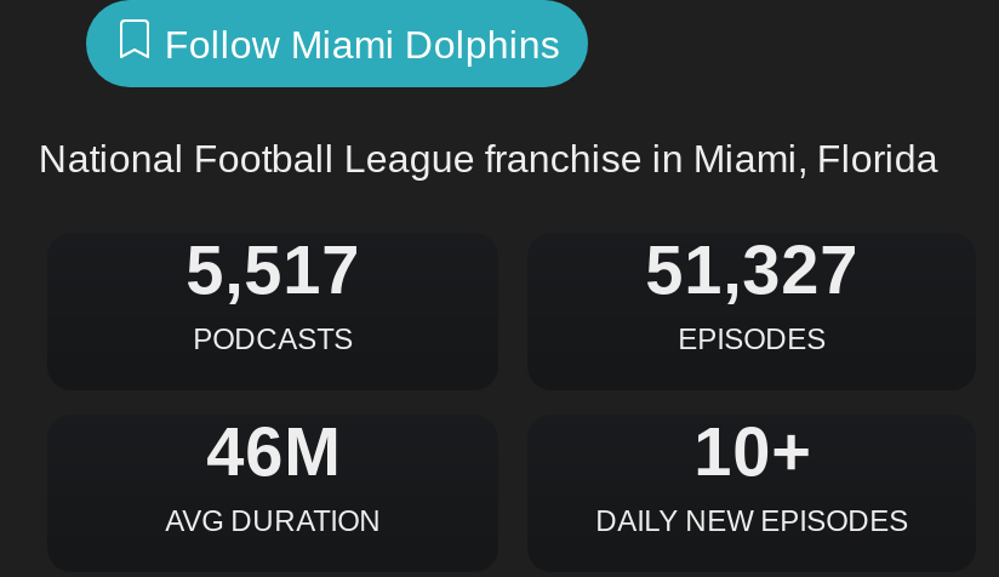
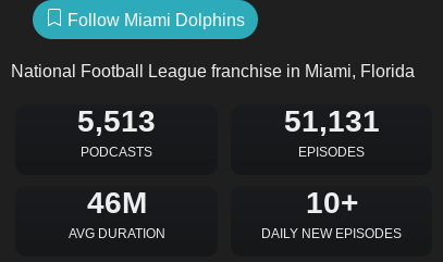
[186,233,361,308] 5,517 -> [77,104,156,138] 5,513
[645,233,859,308] 51,327 -> [284,104,380,138] 51,131

